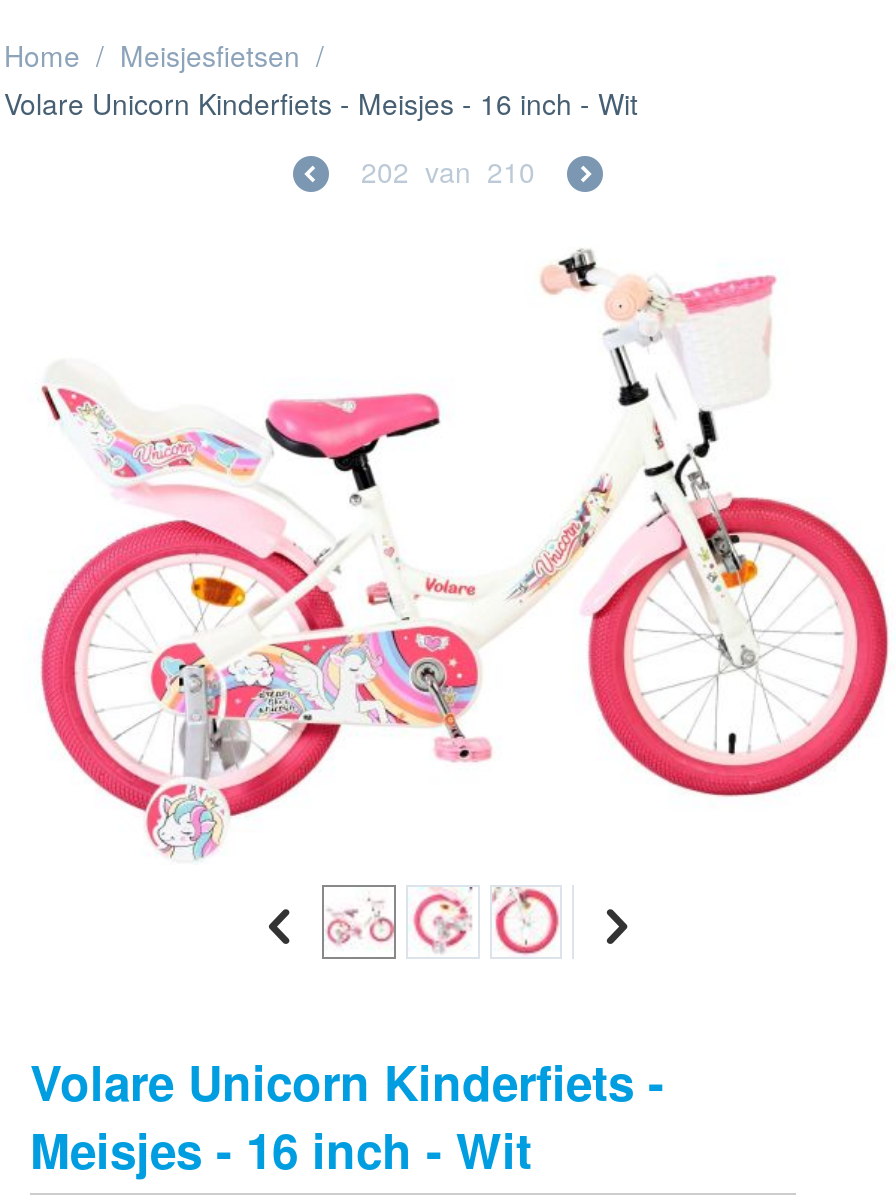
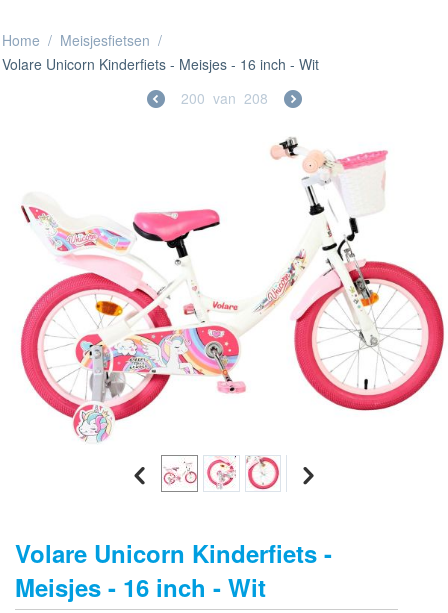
[361,151,535,191] 202 van 210 -> [180,88,267,108] 200 van 208

